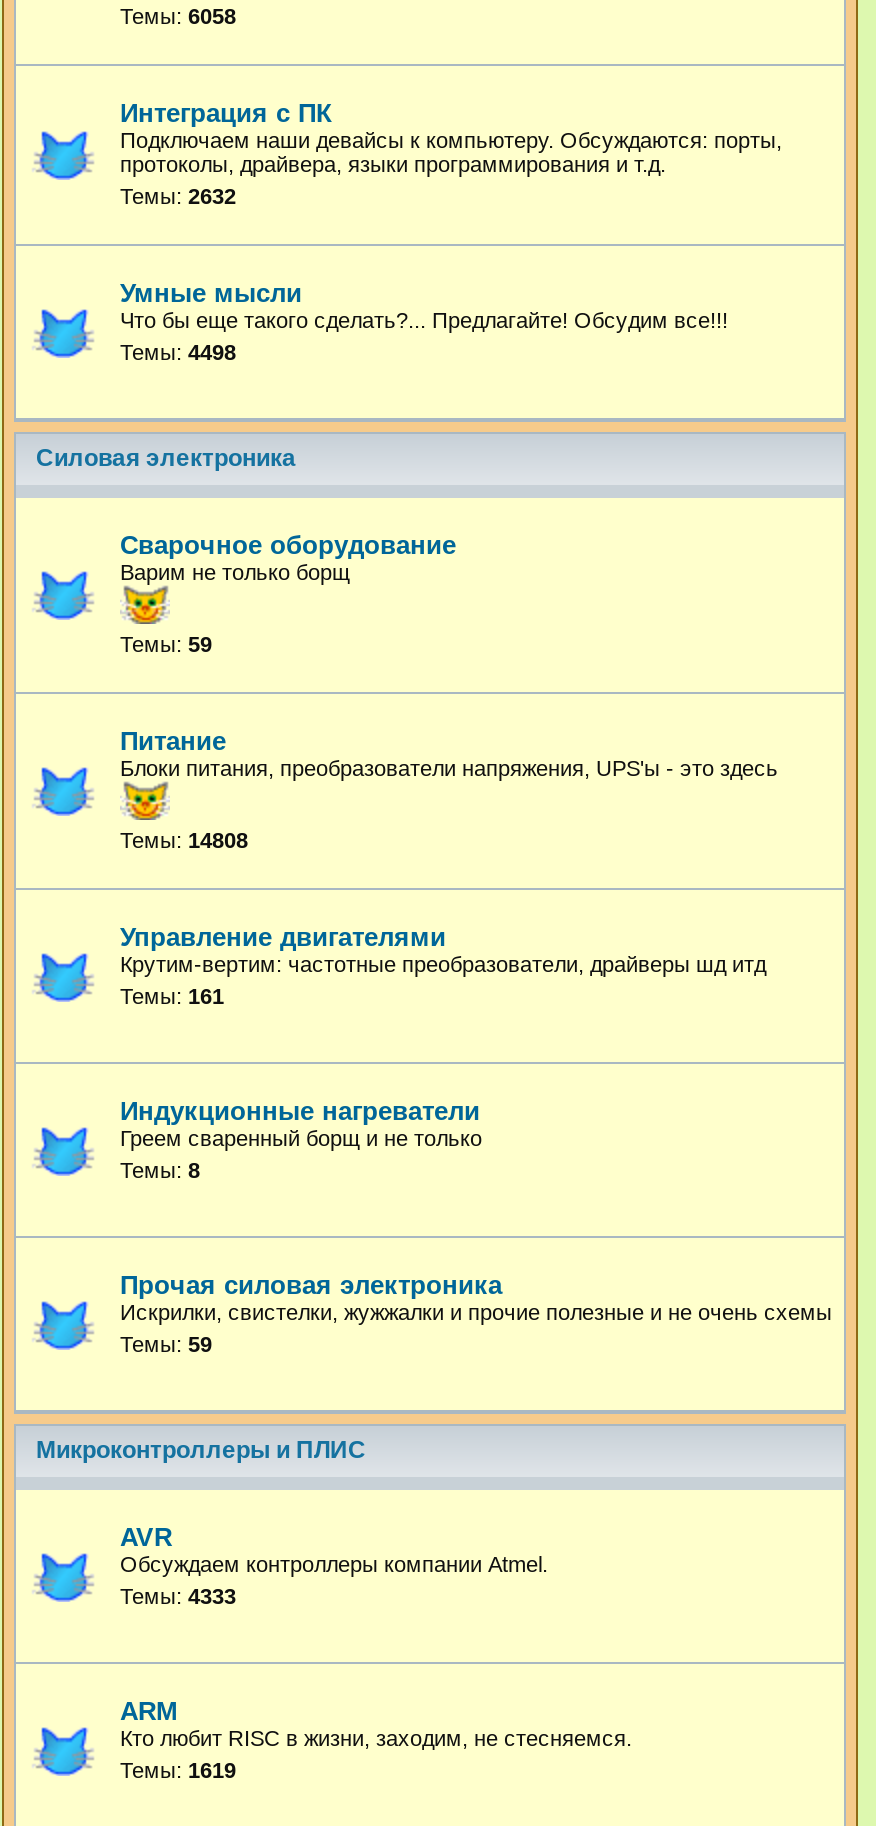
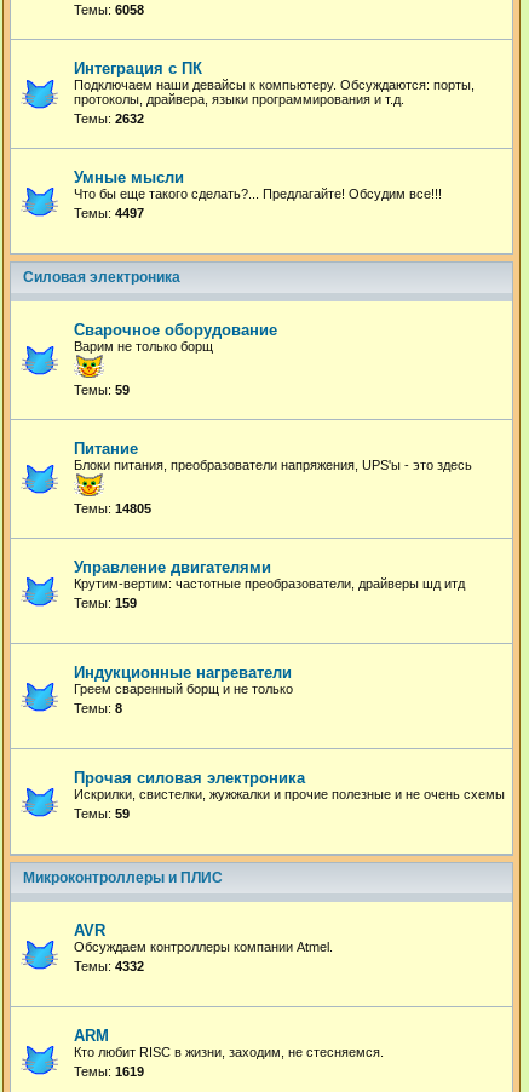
[120,340,236,364] Темы: 4498 -> [74,206,144,220] Темы: 4497
[120,828,248,852] Темы: 14808 -> [74,501,151,516] Темы: 14805
[120,984,224,1008] Темы: 161 -> [74,596,137,610] Темы: 159
[120,1584,236,1608] Темы: 4333 -> [74,959,144,973] Темы: 4332

